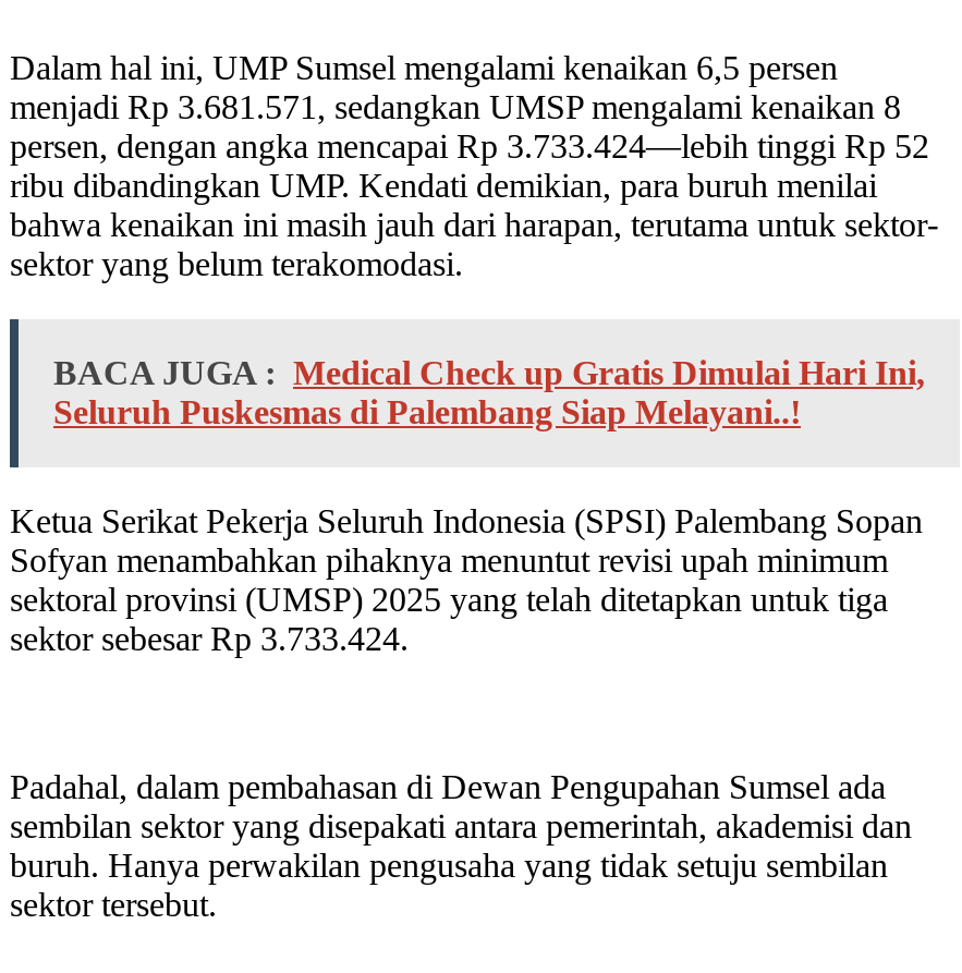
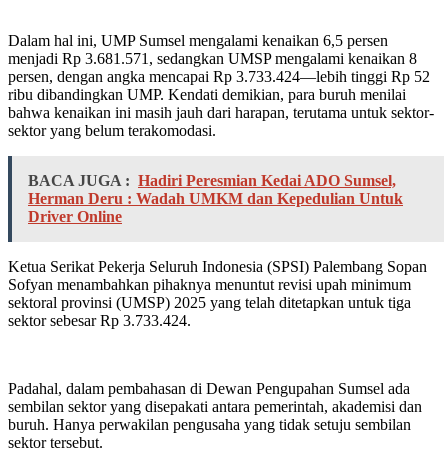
[53,354,925,430] BACA JUGA : Medical Check up Gratis Dimulai Hari Ini, | Seluruh Puskesmas di Palembang Siap Melayani..! -> [28,172,403,225] BACA JUGA : Hadiri Peresmian Kedai ADO Sumsel, | Herman Deru : Wadah UMKM dan Kepedulian Untuk | Driver Online

